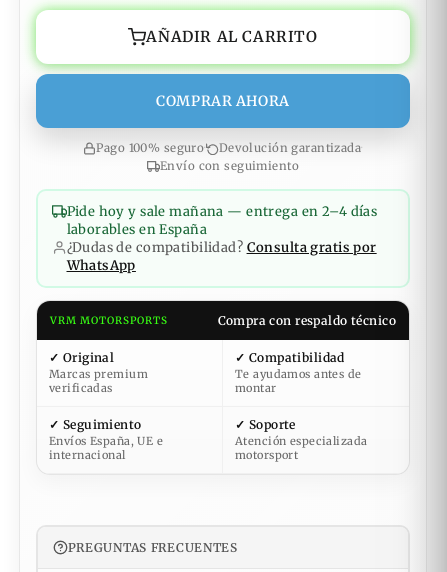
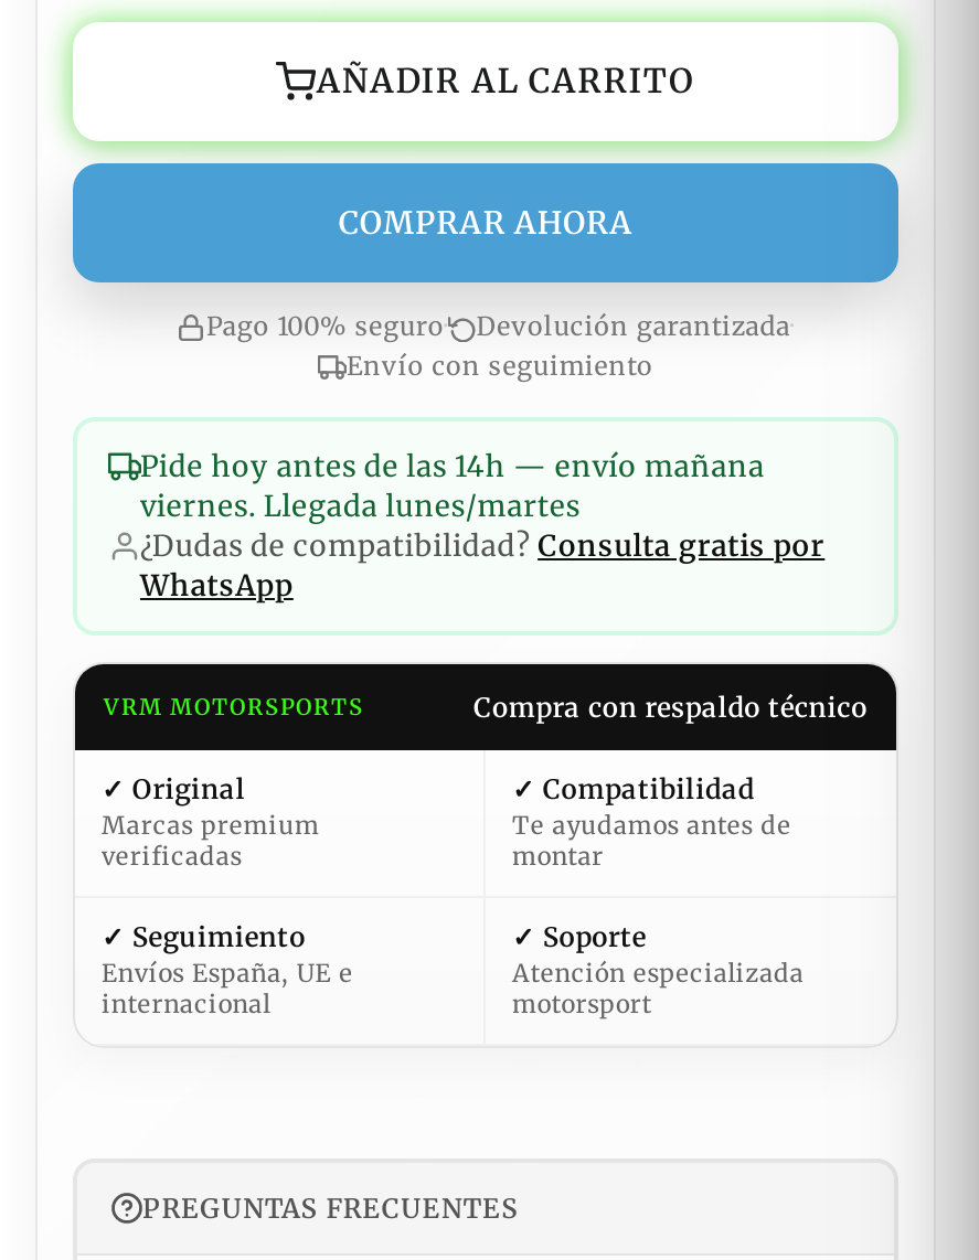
[66,203,377,238] Pide hoy y sale mañana — entrega en 2–4 días | laborables en España -> [140,447,765,525] Pide hoy antes de las 14h — envío mañana | viernes. Llegada lunes/martes

